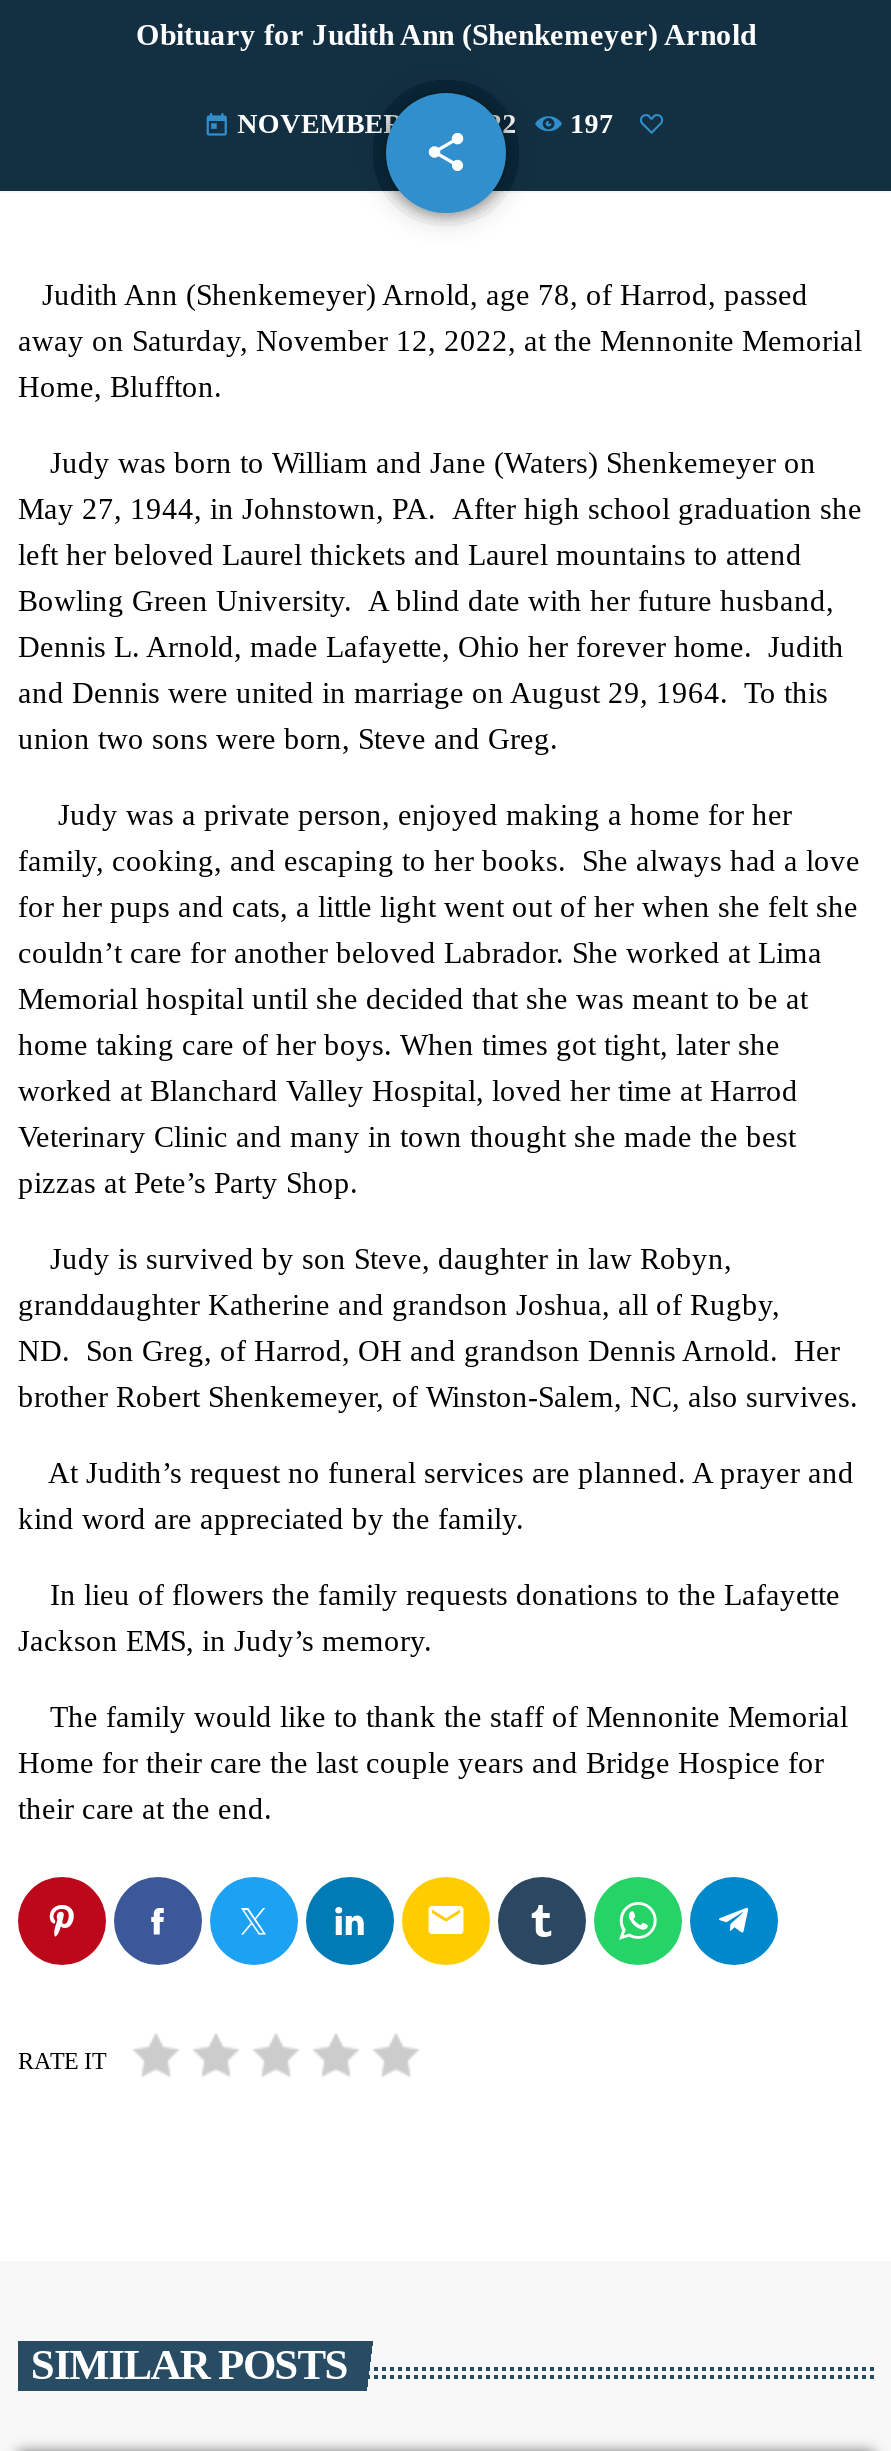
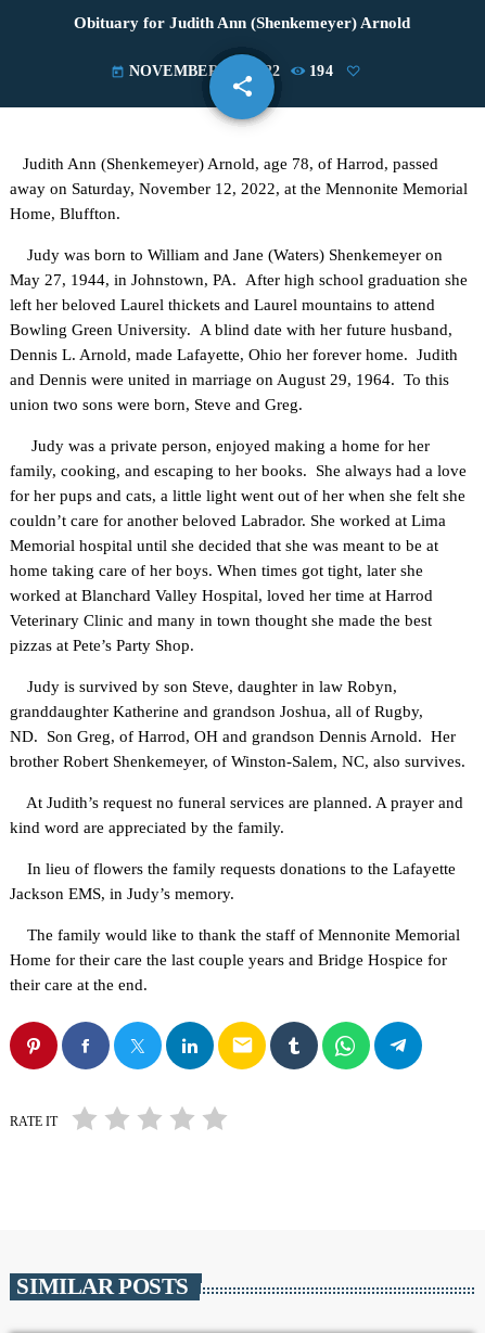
[570,109,622,139] 197 -> [309,63,338,79] 194

